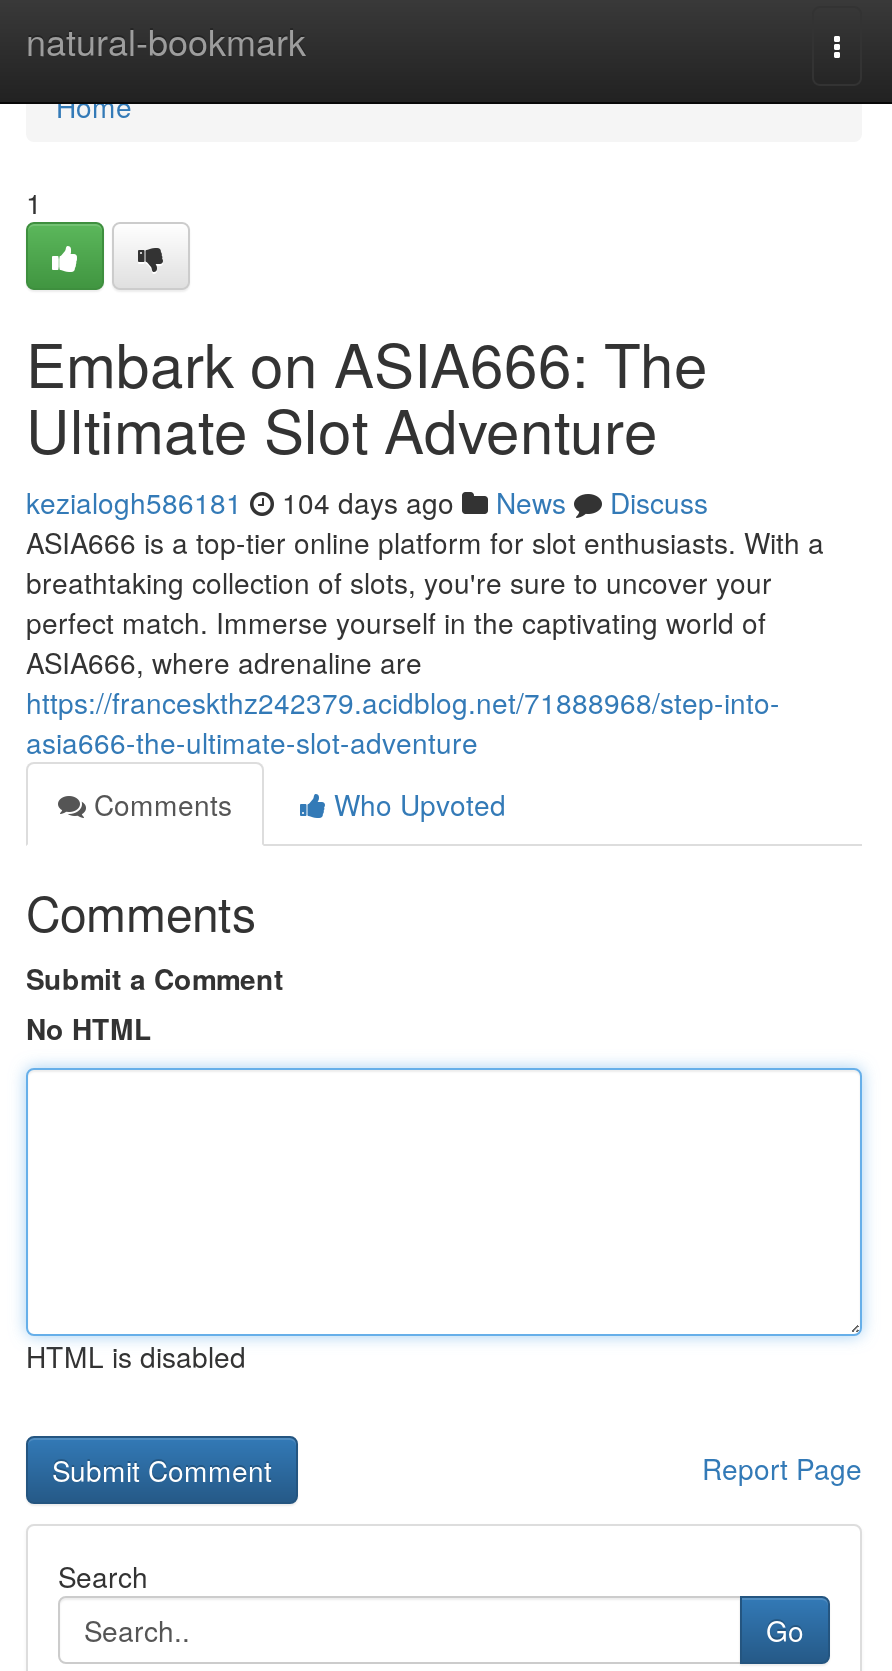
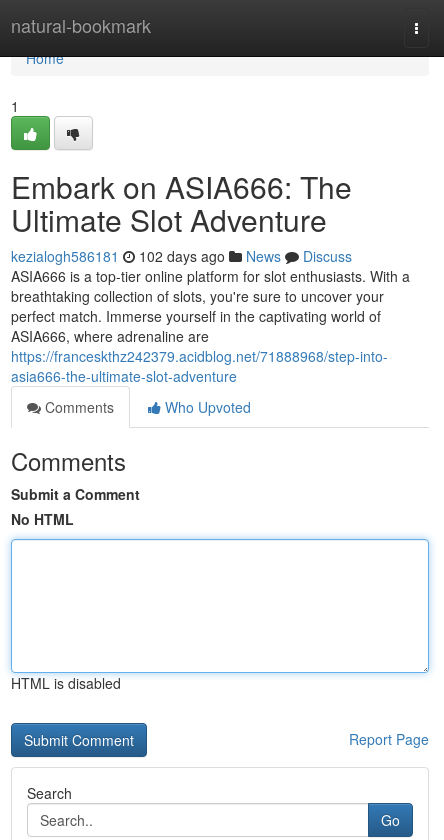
[26,482,708,522] kezialogh586181 104 days ago News Discuss -> [11,246,352,266] kezialogh586181 102 days ago News Discuss

